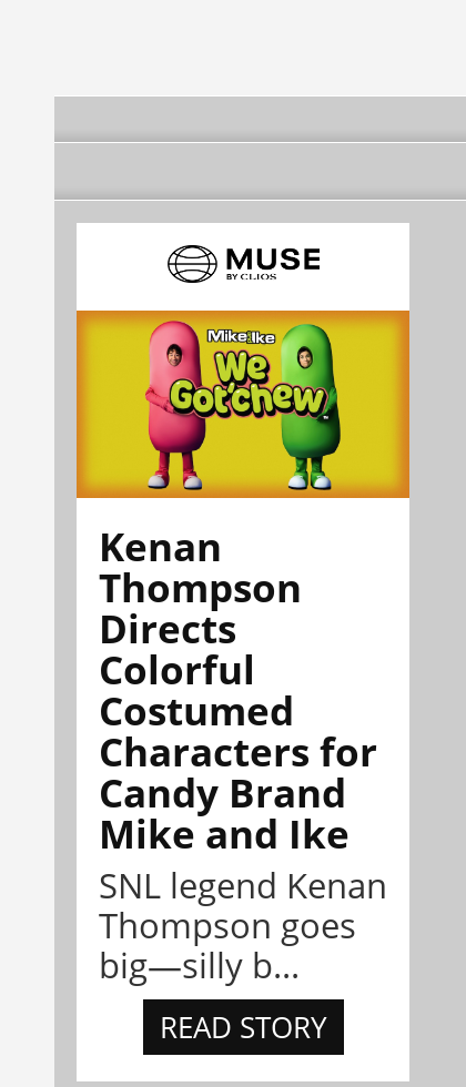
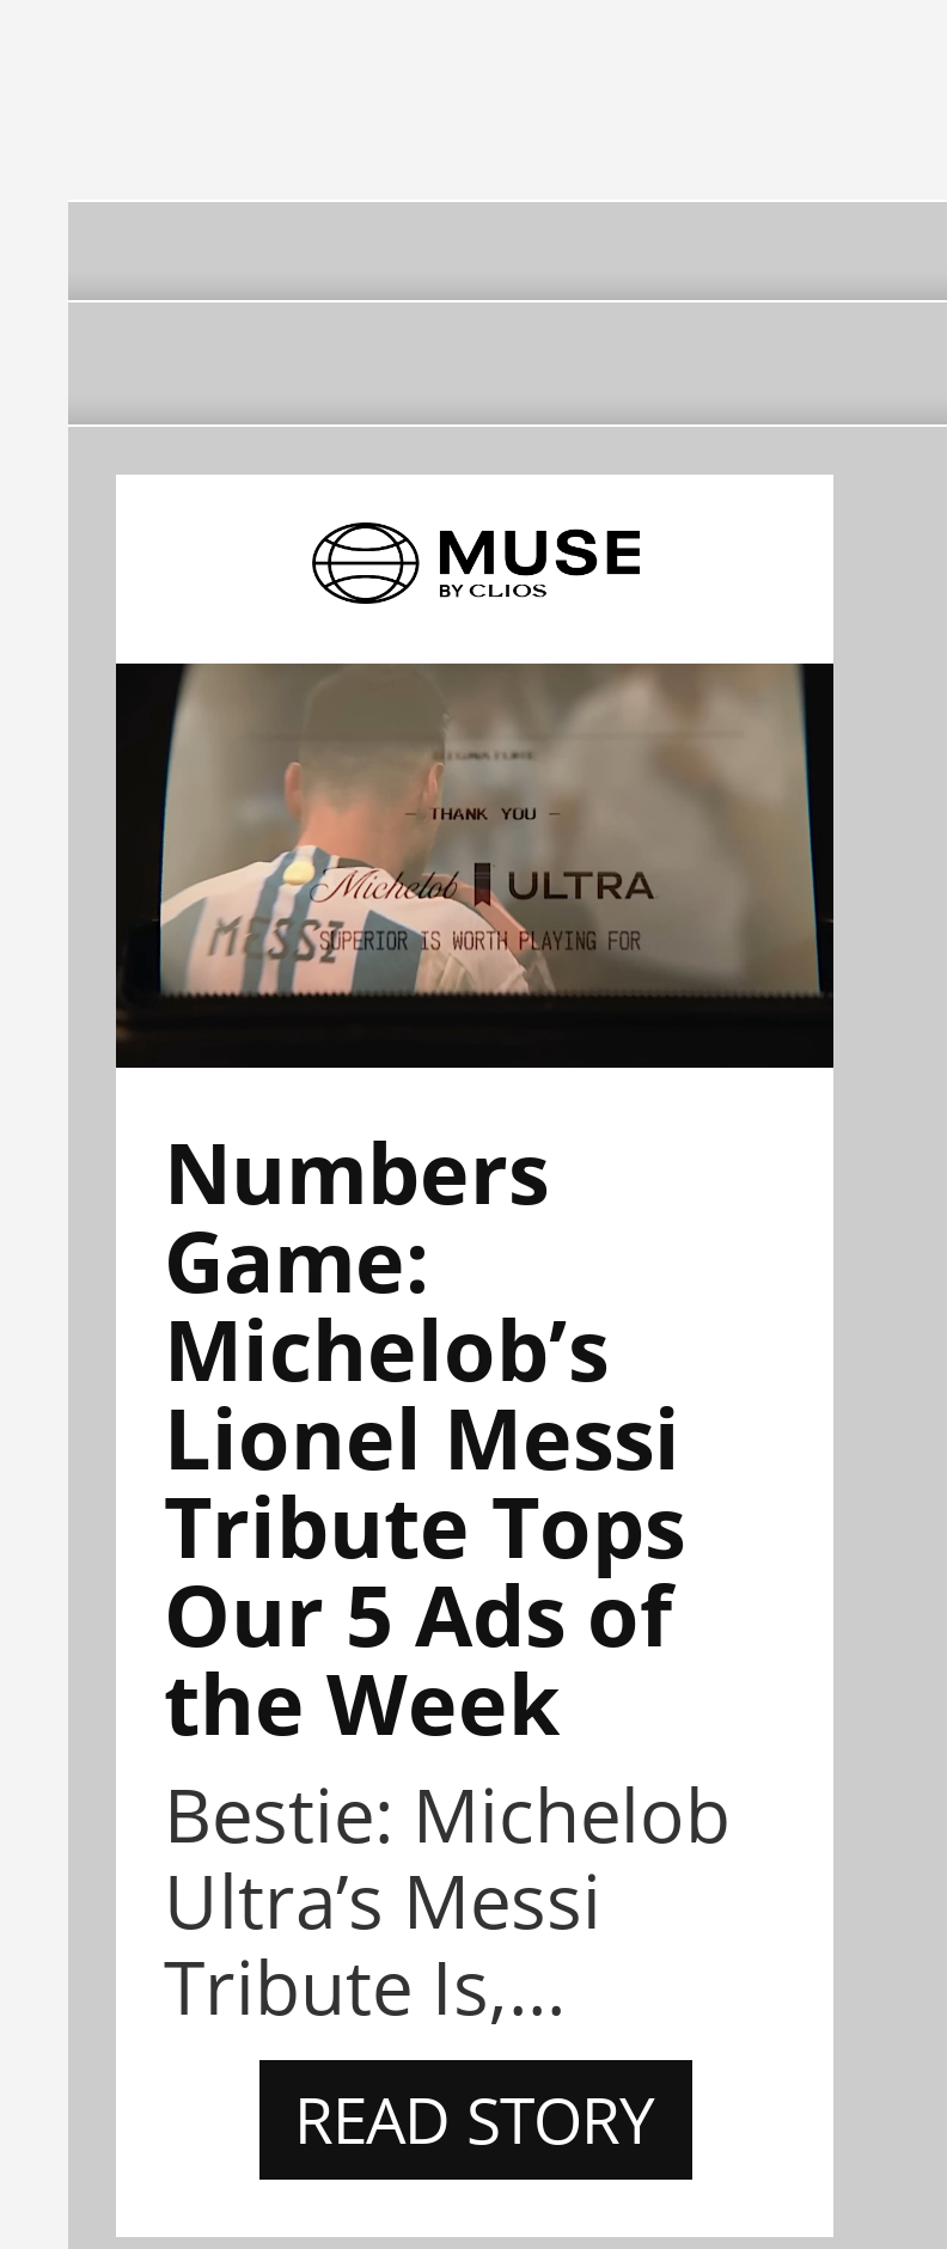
[75,309,411,988] [image] | Kenan | Thompson | Directs | Colorful | Costumed | Characters for | Candy Brand | Mike and Ike | SNL legend Kenan | Thompson goes | big—silly b... -> [114,661,836,2036] [image] | Numbers | Game: | Michelob’s | Lionel Messi | Tribute Tops | Our 5 Ads of | the Week | Bestie: Michelob | Ultra’s Messi | Tribute Is,...

